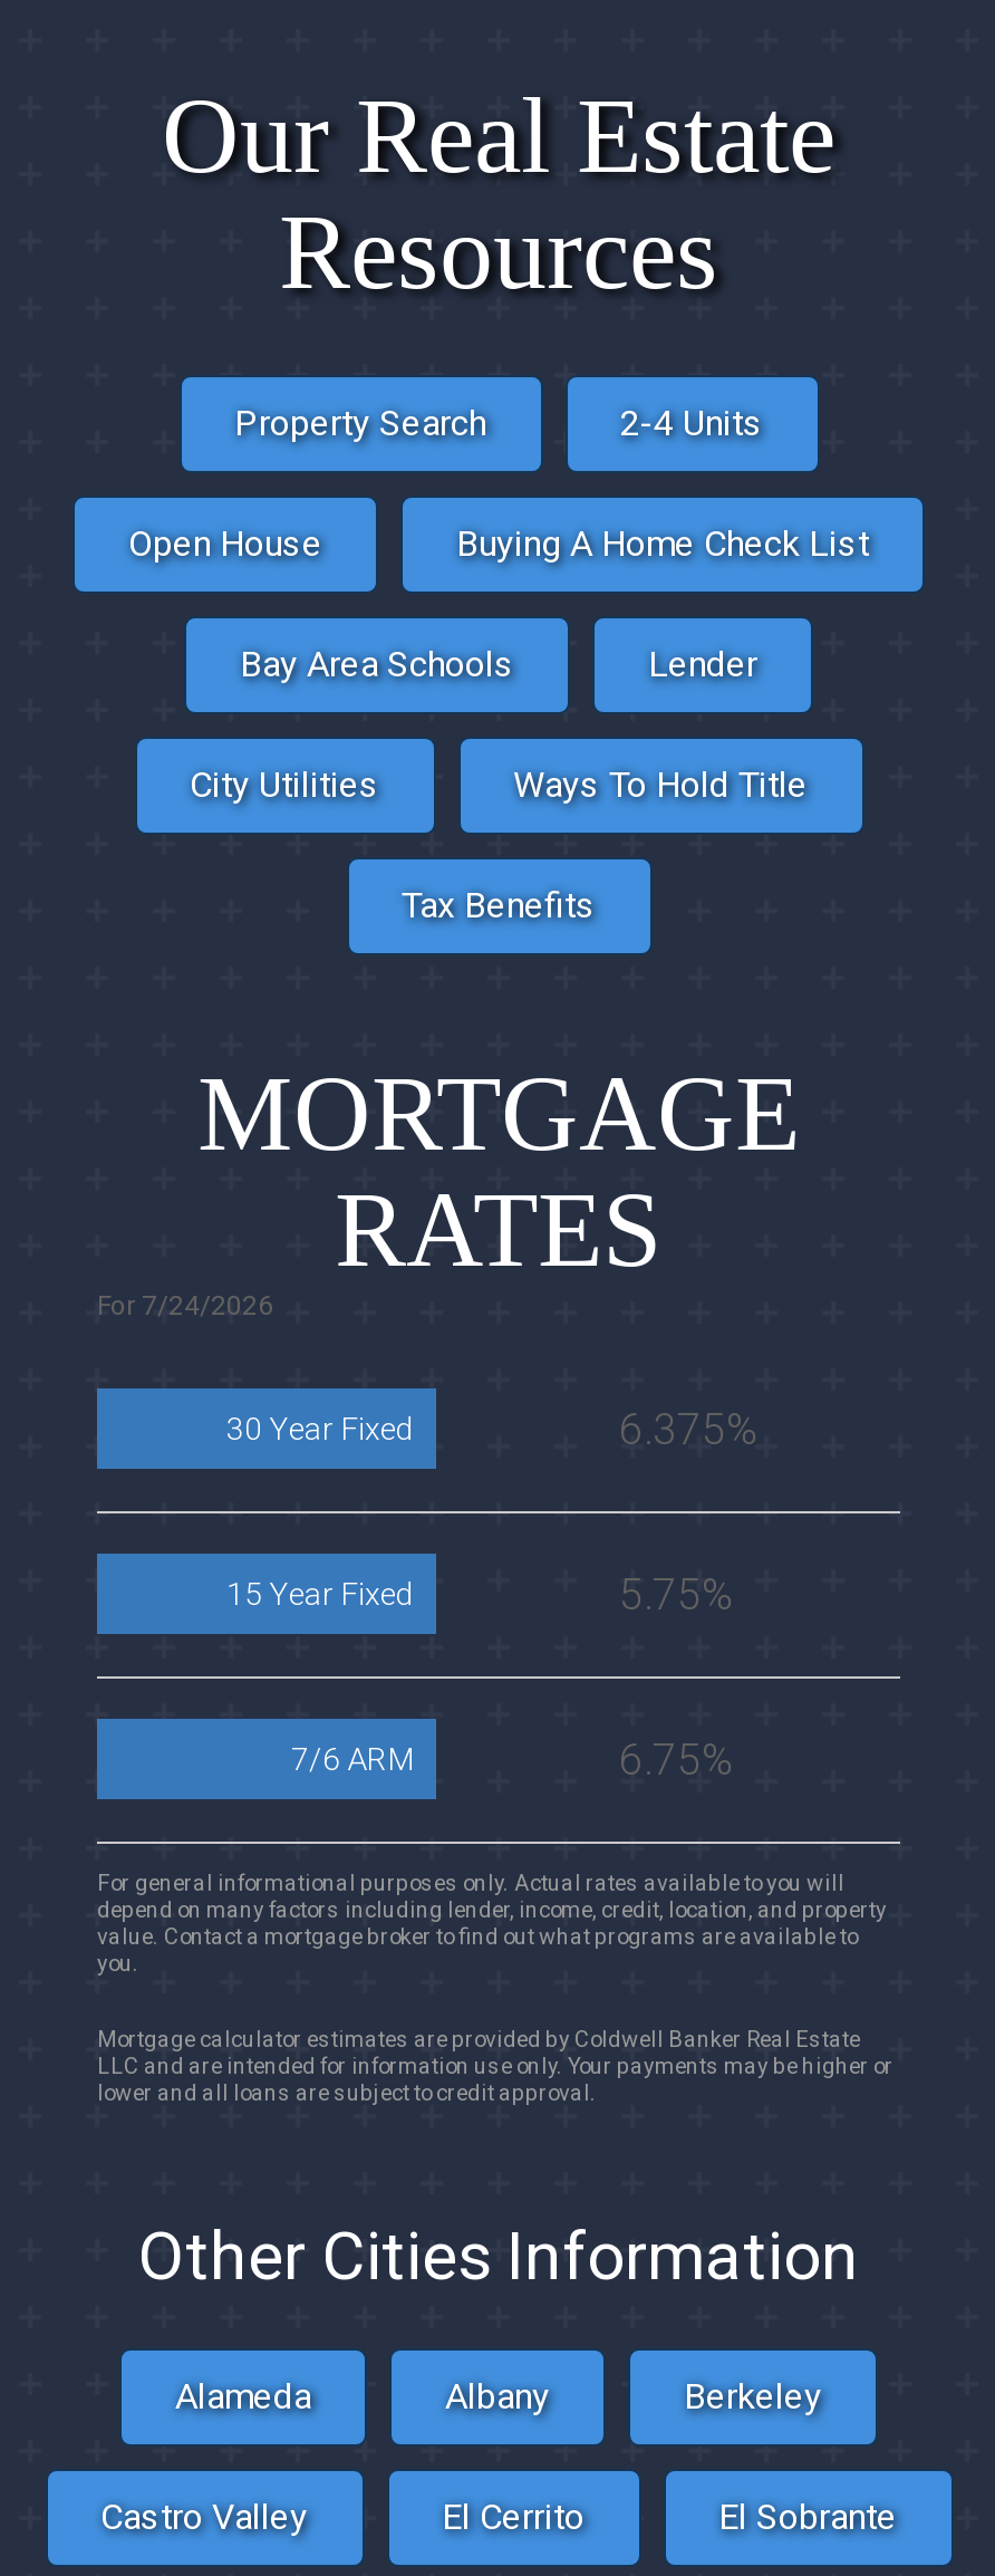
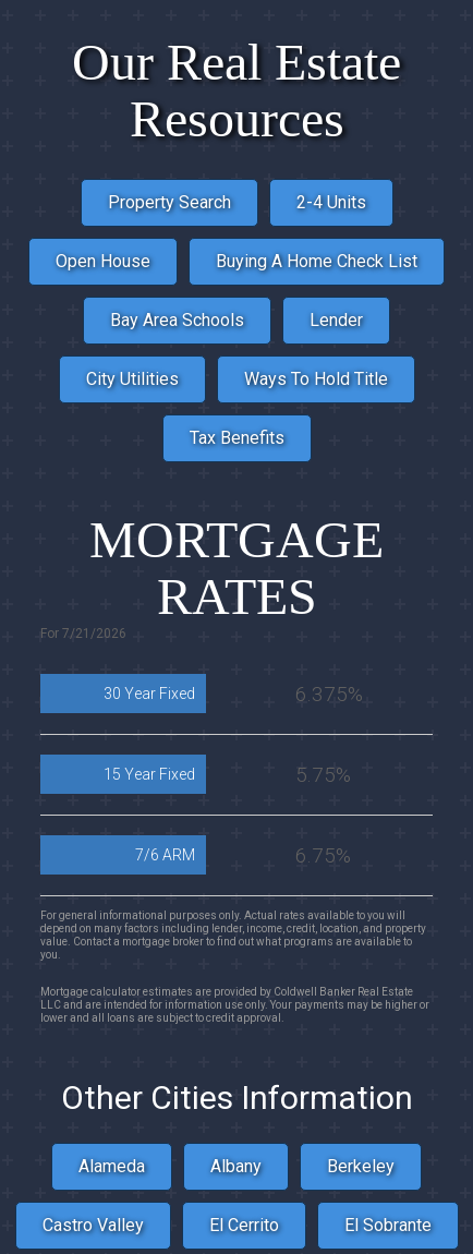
[97,1290,273,1321] For 7/24/2026 -> [40,626,126,641] For 7/21/2026

